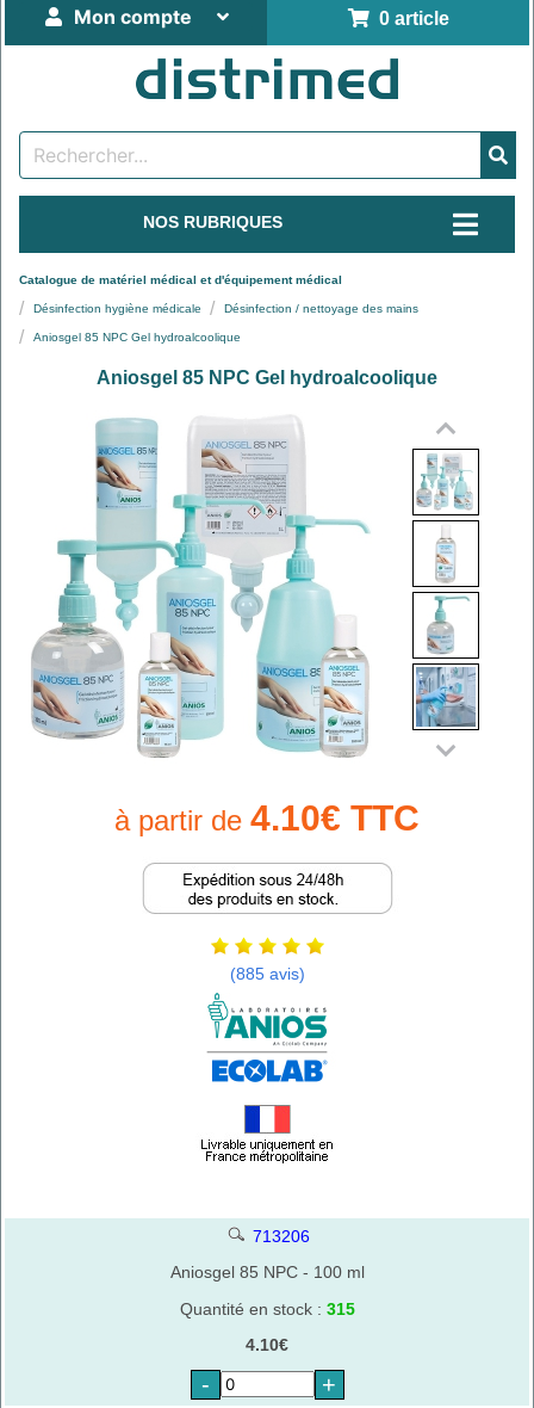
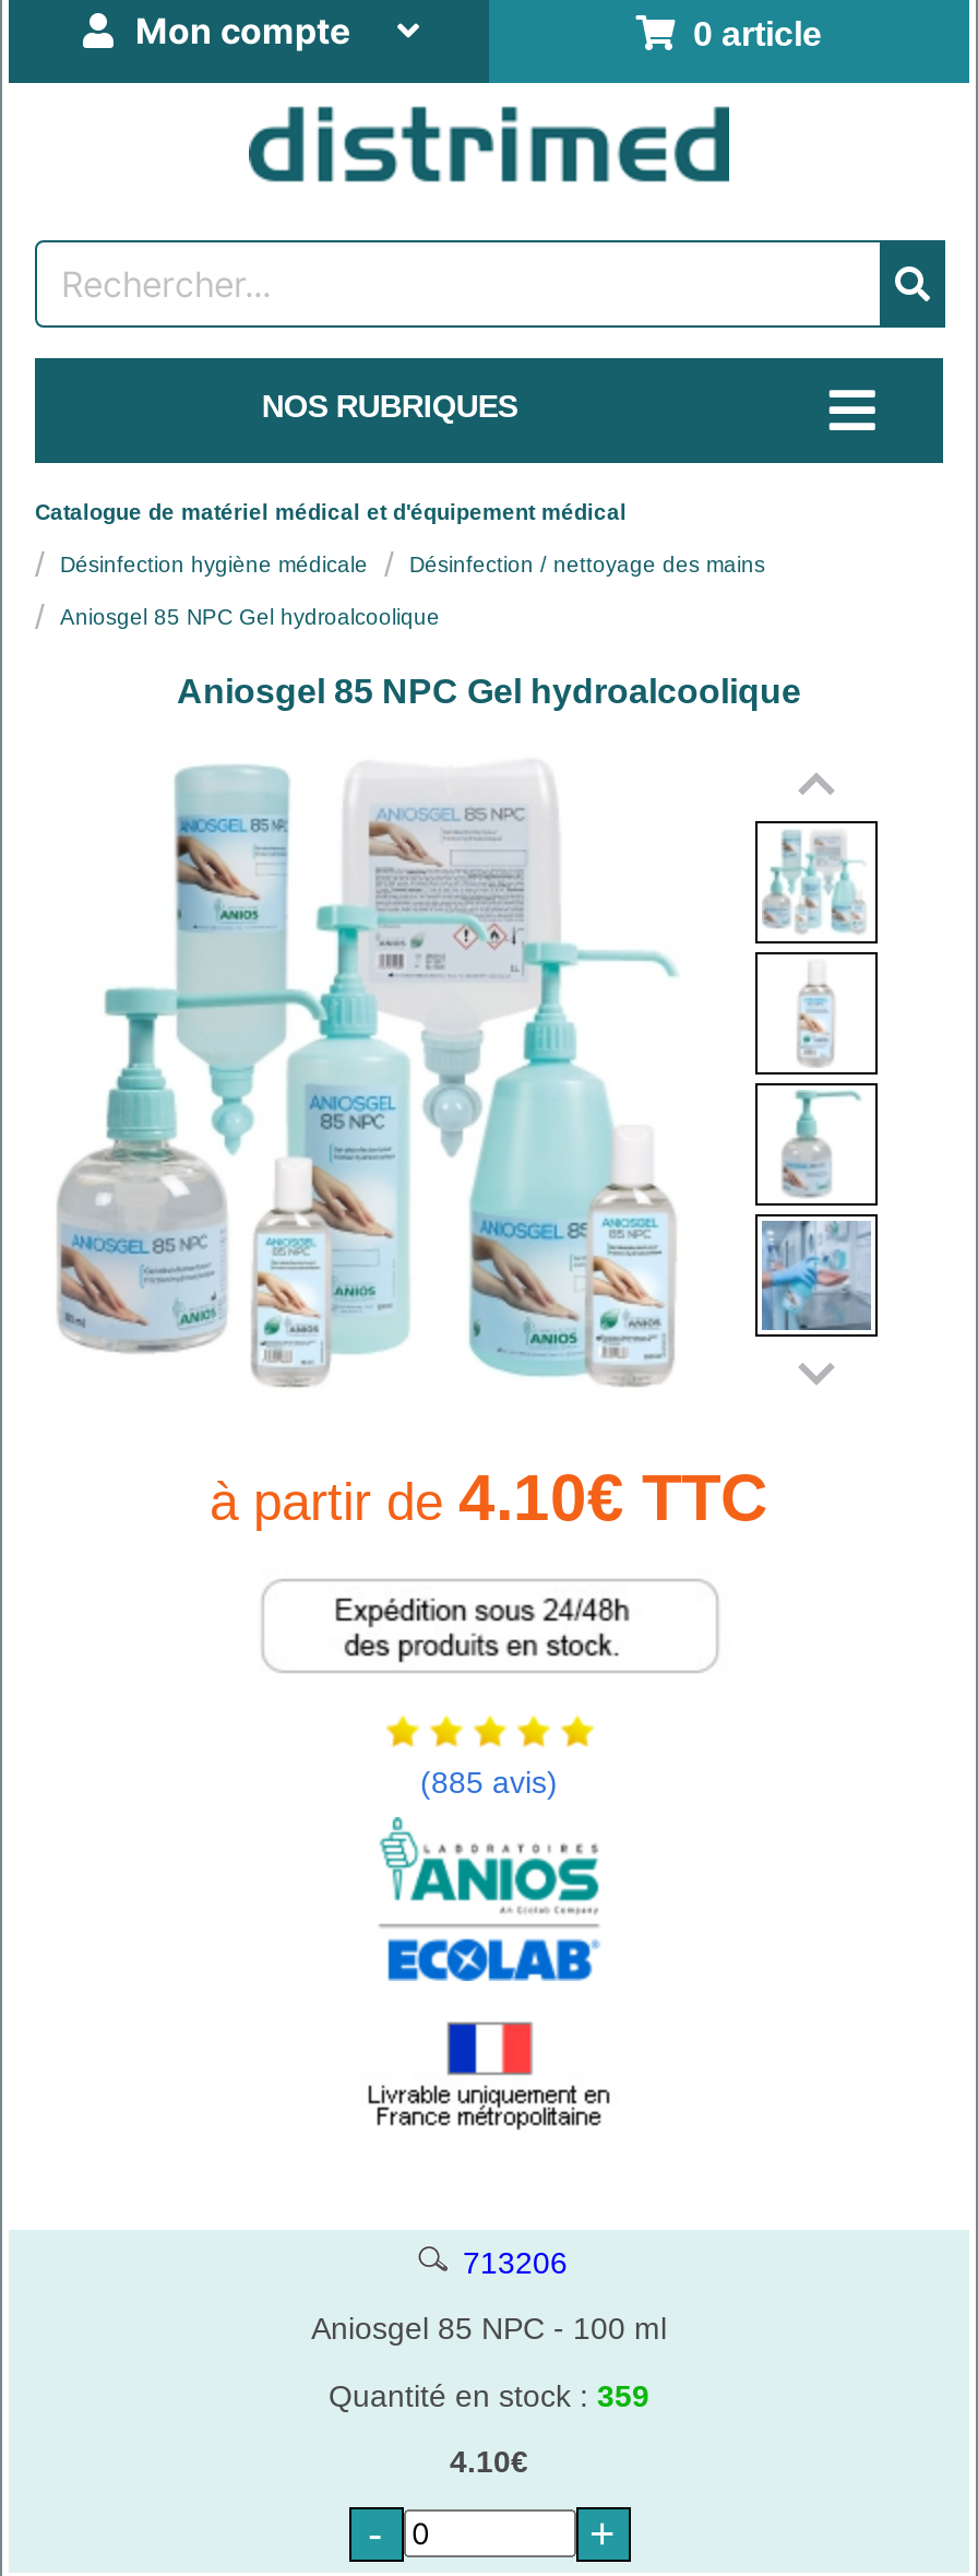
[179,1299,355,1318] Quantité en stock : 315 -> [329,2378,649,2413] Quantité en stock : 359

